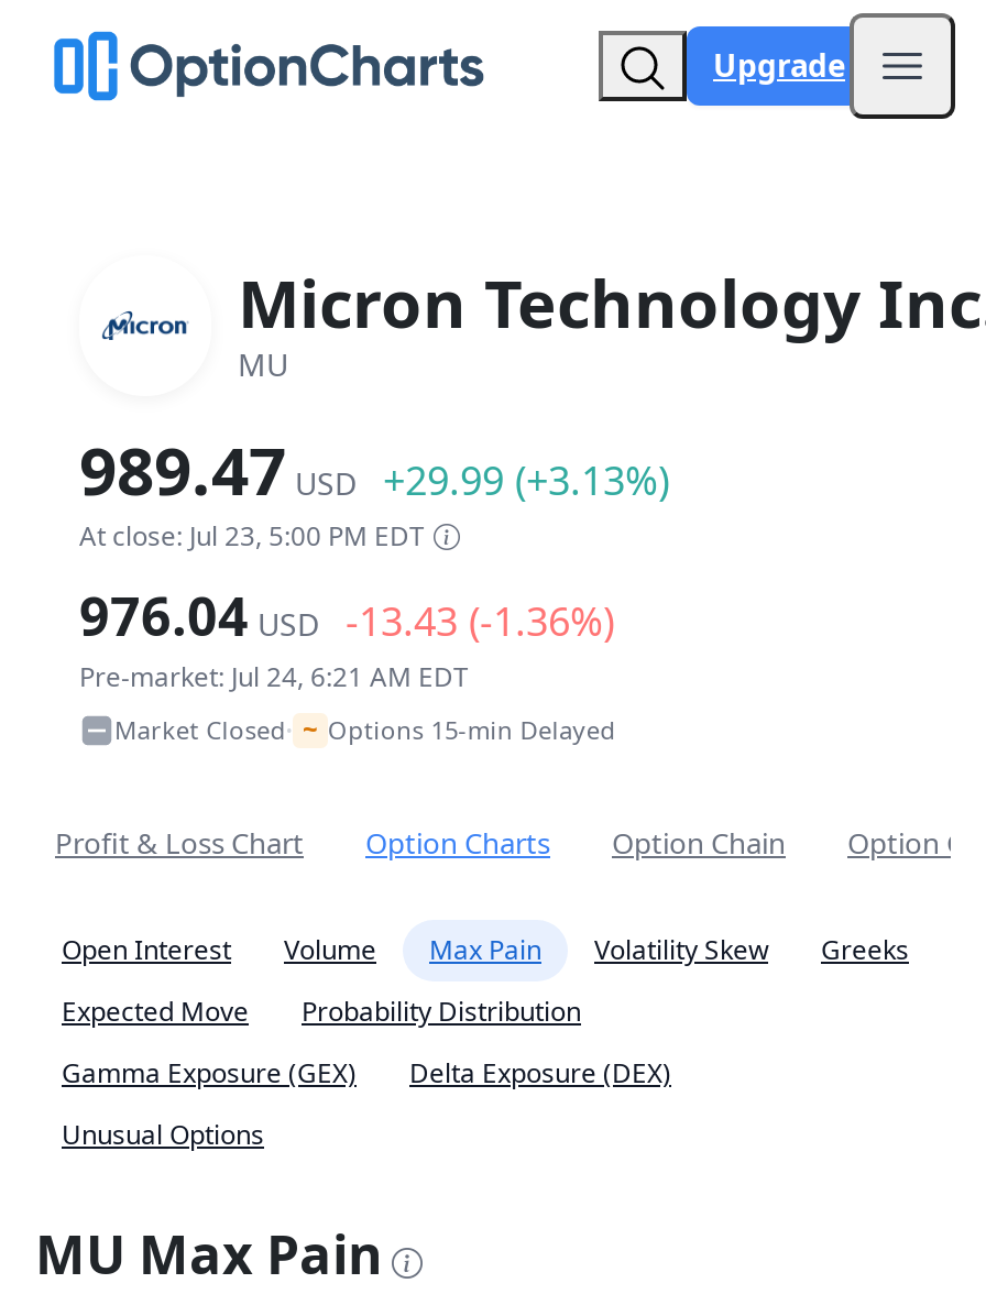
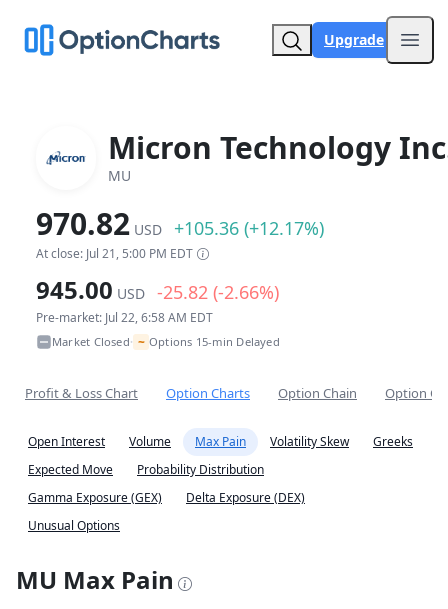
[79,425,669,515] 989.47 USD +29.99 (+3.13%) -> [36,203,324,244] 970.82 USD +105.36 (+12.17%)
[79,517,425,555] At close: Jul 23, 5:00 PM EDT -> [36,245,193,262] At close: Jul 21, 5:00 PM EDT
[79,579,614,651] 976.04 USD -13.43 (-1.36%) -> [36,273,279,306] 945.00 USD -25.82 (-2.66%)
[79,658,469,695] Pre-market: Jul 24, 6:21 AM EDT -> [36,309,213,326] Pre-market: Jul 22, 6:58 AM EDT

